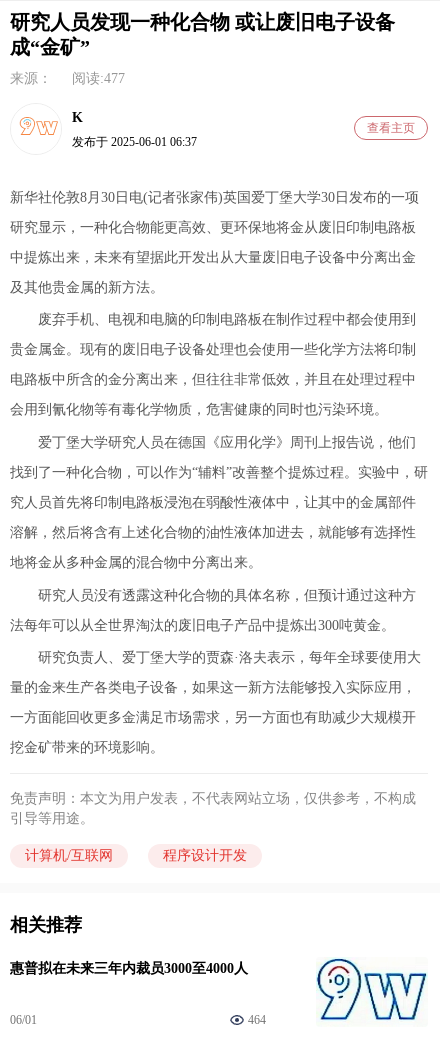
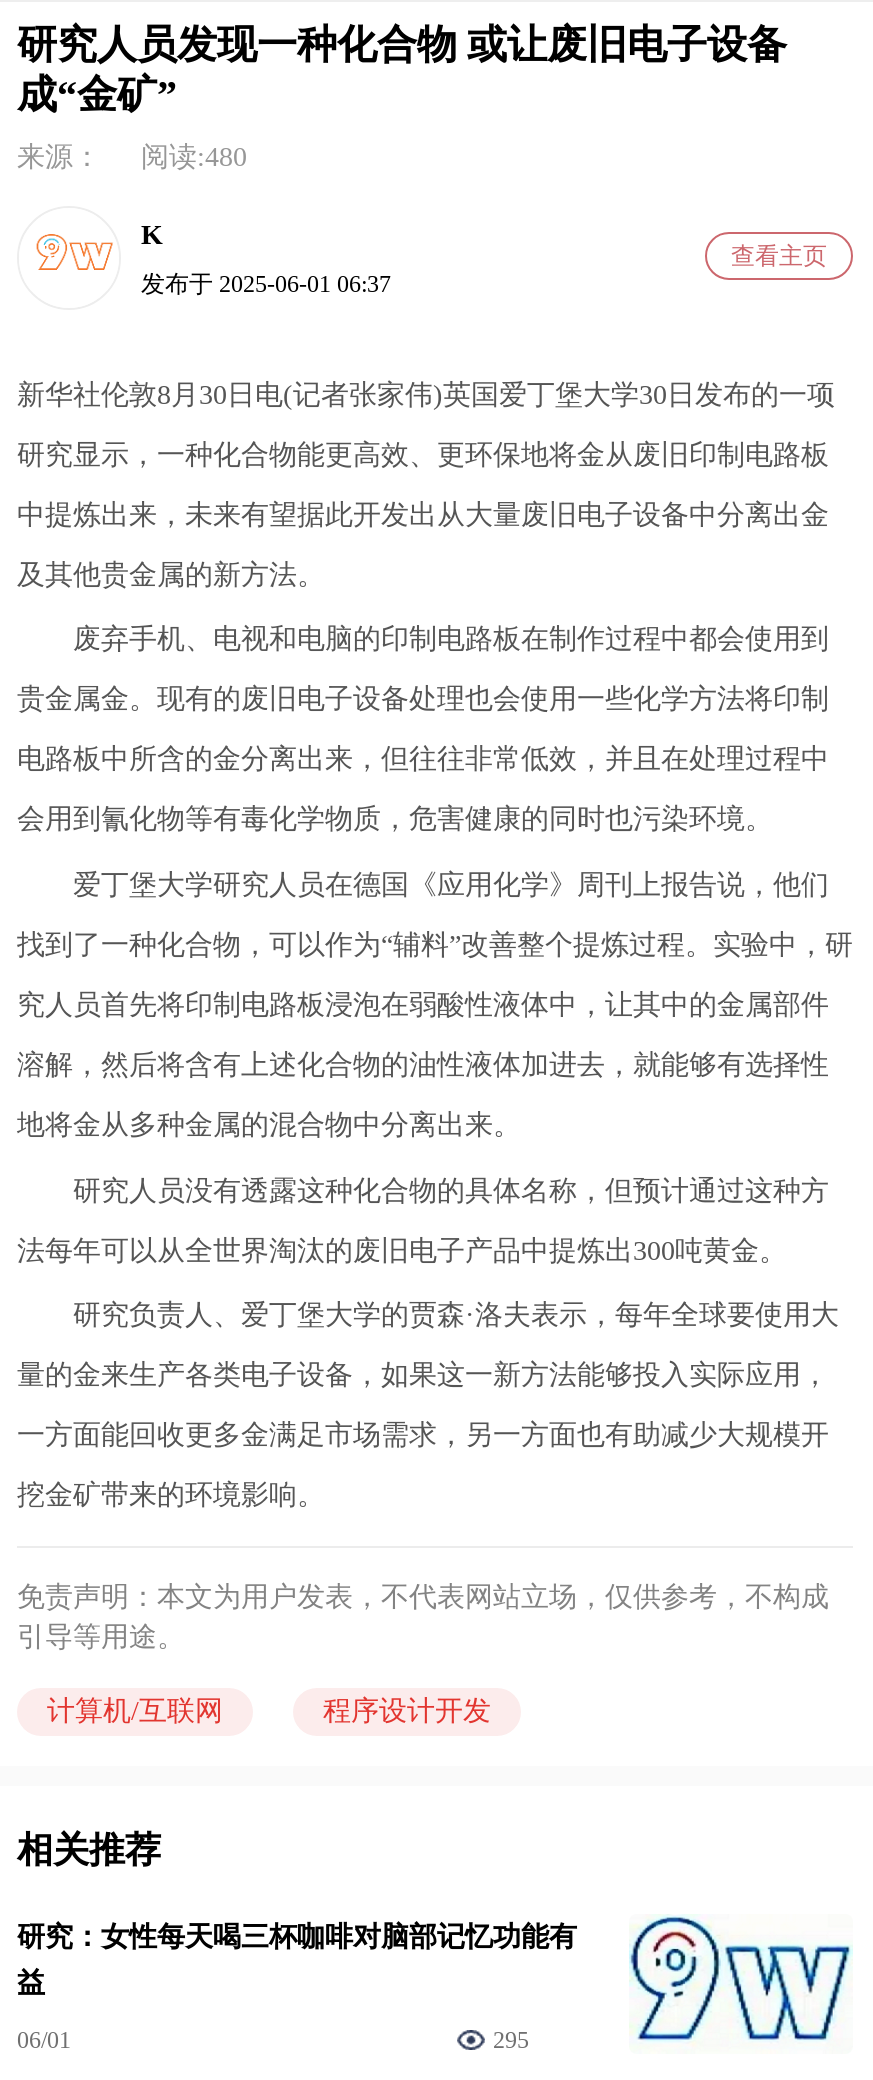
[10,71,125,86] 来源： 阅读:477 -> [17,142,247,172] 来源： 阅读:480
[10,961,248,976] 惠普拟在未来三年内裁员3000至4000人 -> [17,1923,577,1999] 研究：女性每天喝三杯咖啡对脑部记忆功能有 | 益
[248,1013,266,1027] 464 -> [493,2027,529,2055] 295

